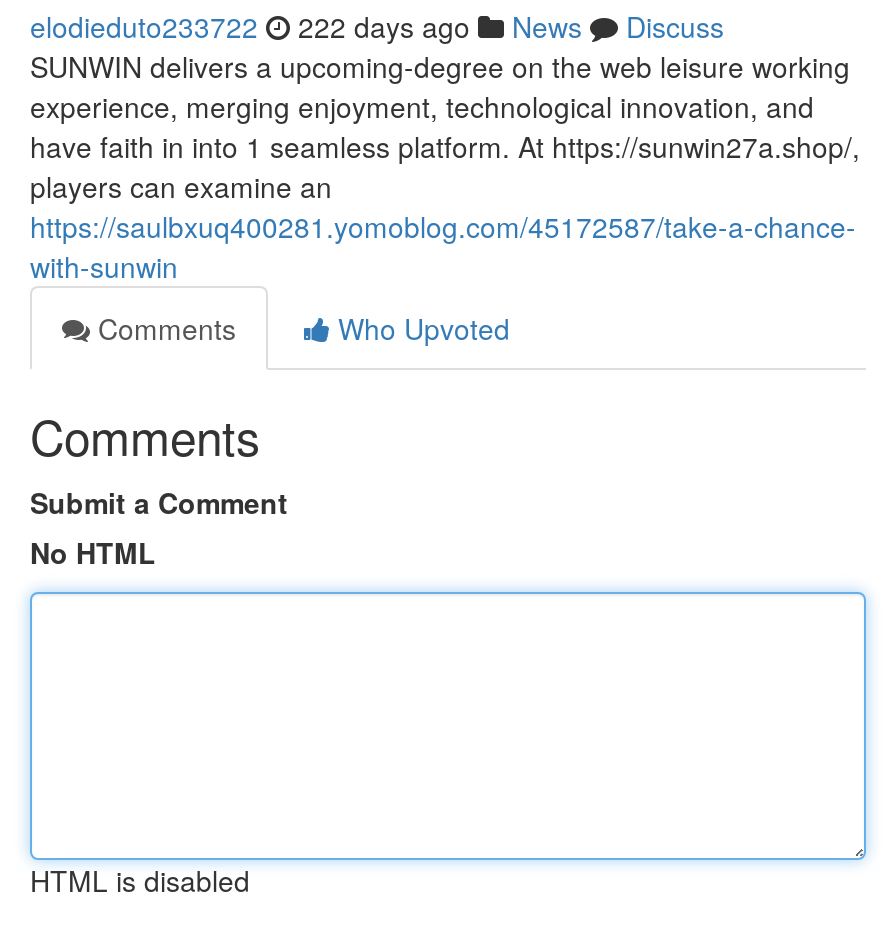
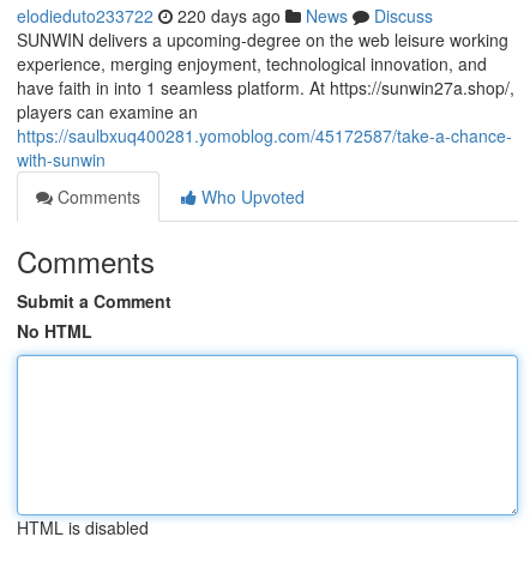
[30,6,724,46] elodieduto233722 222 days ago News Discuss -> [17,4,433,28] elodieduto233722 220 days ago News Discuss

